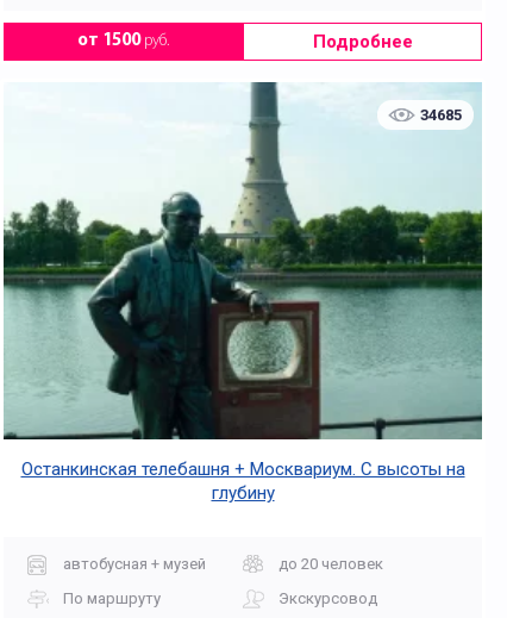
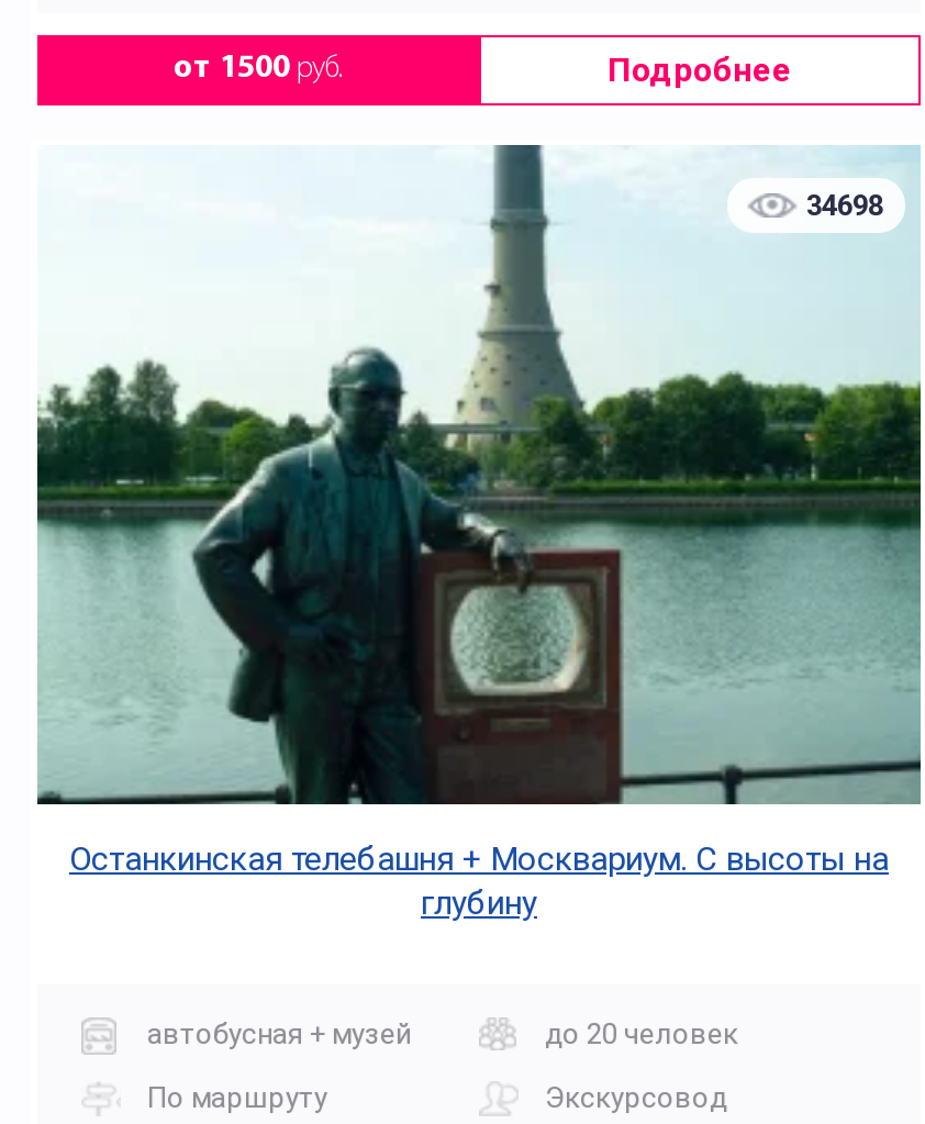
[420,106,462,124] 34685 -> [806,189,883,222] 34698

